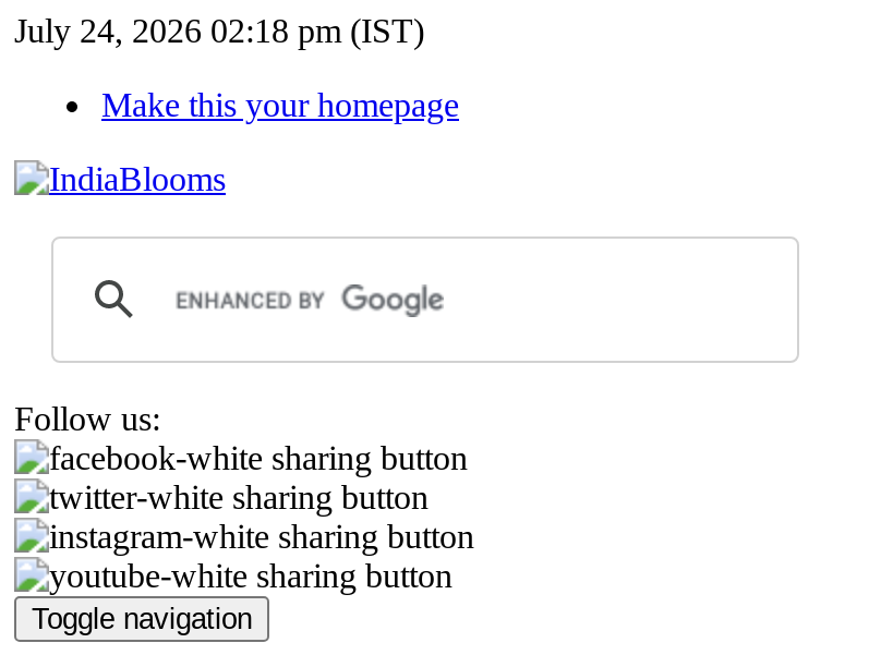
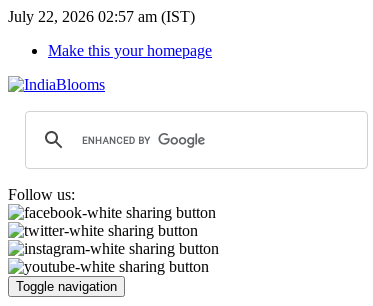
[14,12,424,49] July 24, 2026 02:18 pm (IST) -> [8,8,195,25] July 22, 2026 02:57 am (IST)

